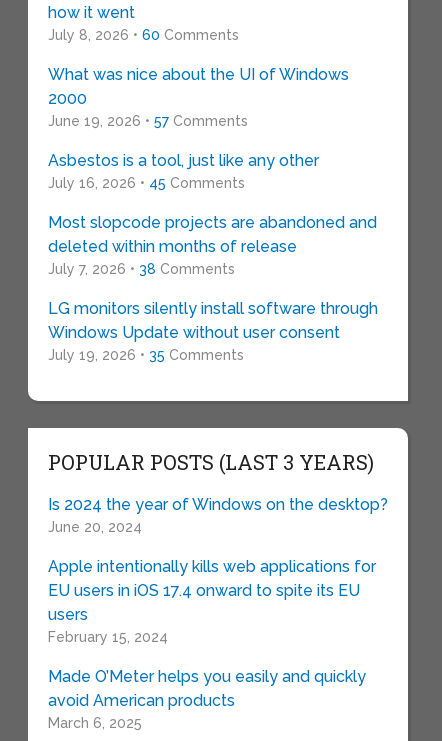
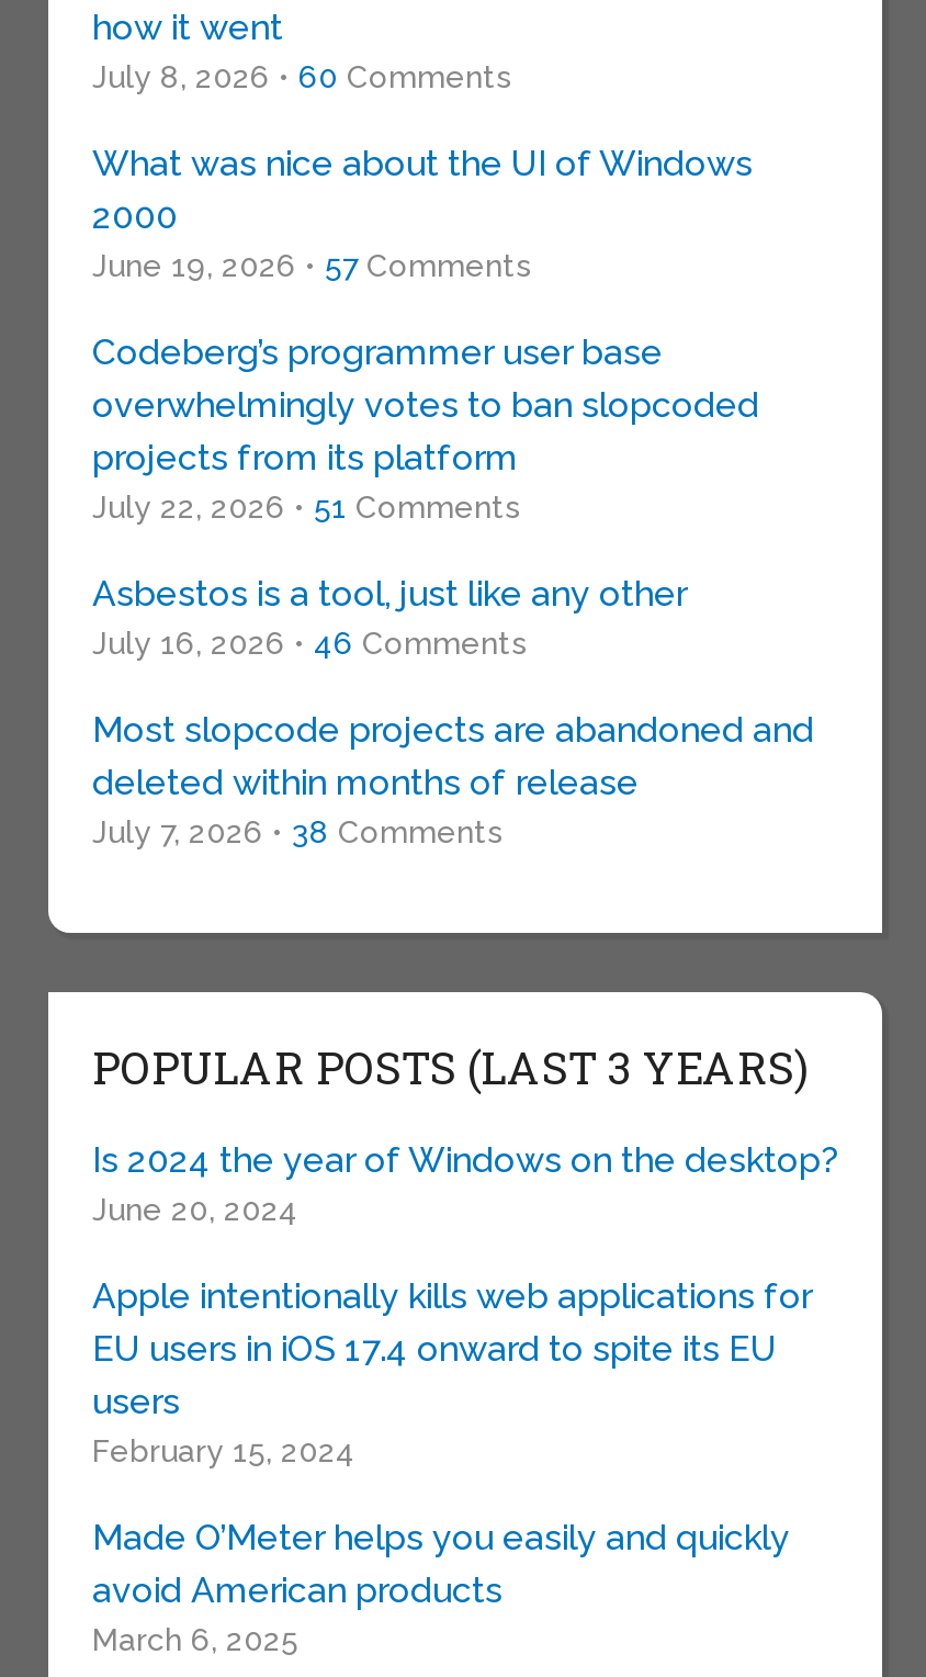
none -> [92,332,759,525] Codeberg’s programmer user base | overwhelmingly votes to ban slopcoded | projects from its platform | July 22, 2026 • 51 Comments
moved [48,151,319,170] -> [92,574,687,615]: Asbestos is a tool, just like any other
[48,175,245,191] July 16, 2026 • 45 Comments -> [92,626,527,662] July 16, 2026 • 46 Comments
moved [48,213,377,277] -> [92,710,814,850]: Most slopcode projects are abandoned and | deleted within months of release | July 7, 2026 • 38 Comments
[48,299,378,363] LG monitors silently install software through | Windows Update without user consent | July 19, 2026 • 35 Comments -> none

